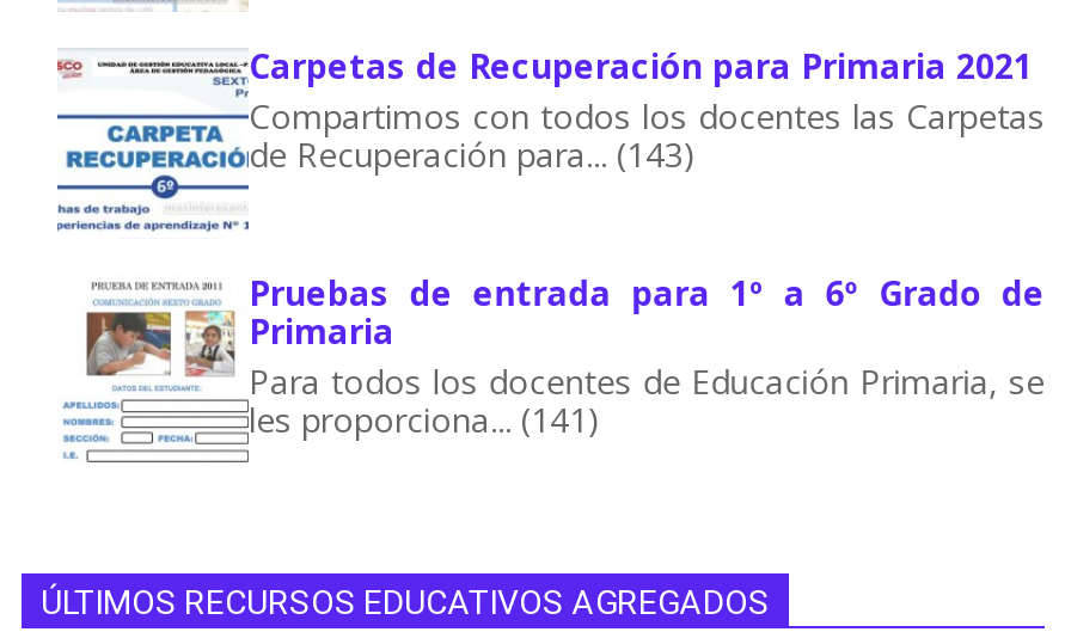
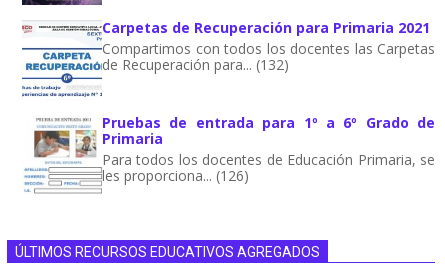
[249,132,696,178] de Recuperación para... (143) -> [102,55,289,74] de Recuperación para... (132)
[249,397,600,443] les proporciona... (141) -> [102,166,249,185] les proporciona... (126)

